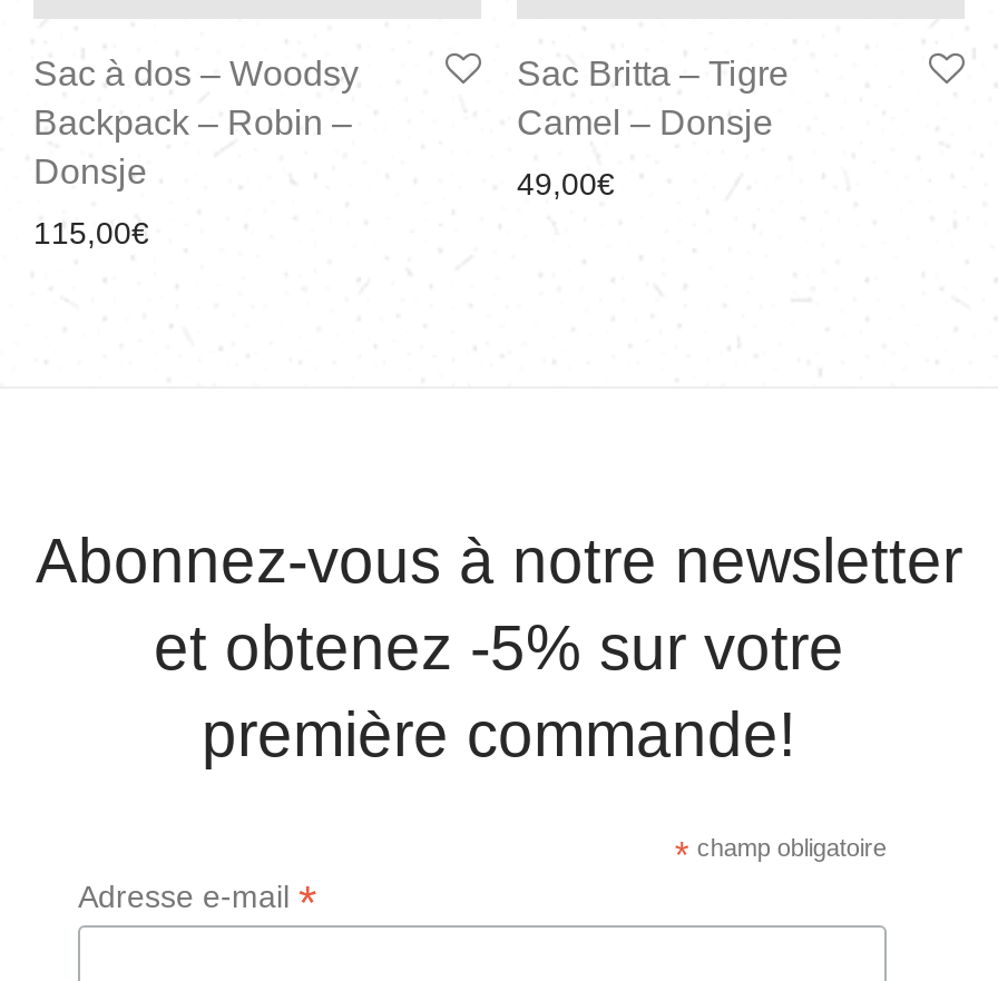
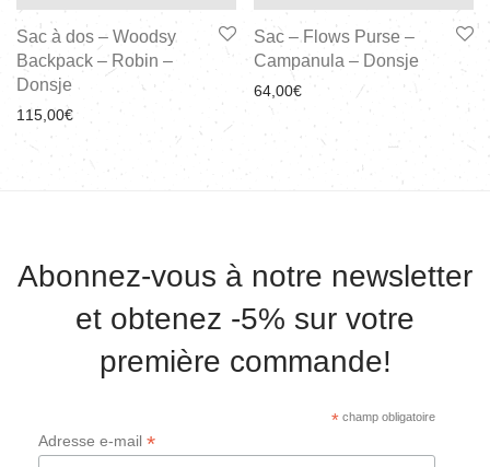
[517,55,789,142] Sac Britta – Tigre | Camel – Donsje -> [254,27,419,70] Sac – Flows Purse – | Campanula – Donsje
[517,167,615,202] 49,00€ -> [254,82,302,99] 64,00€

